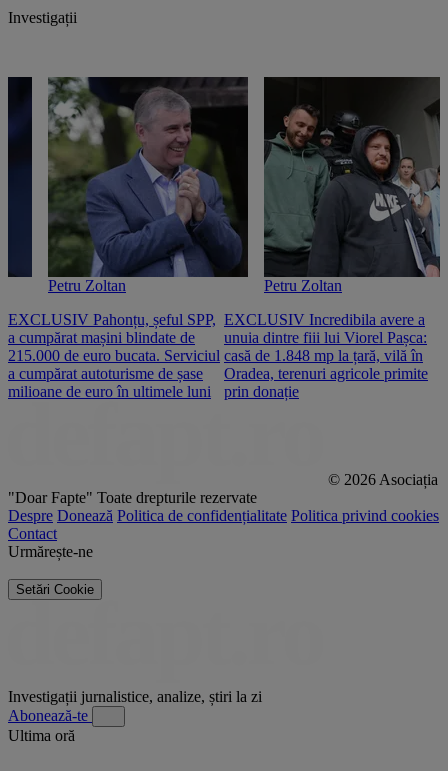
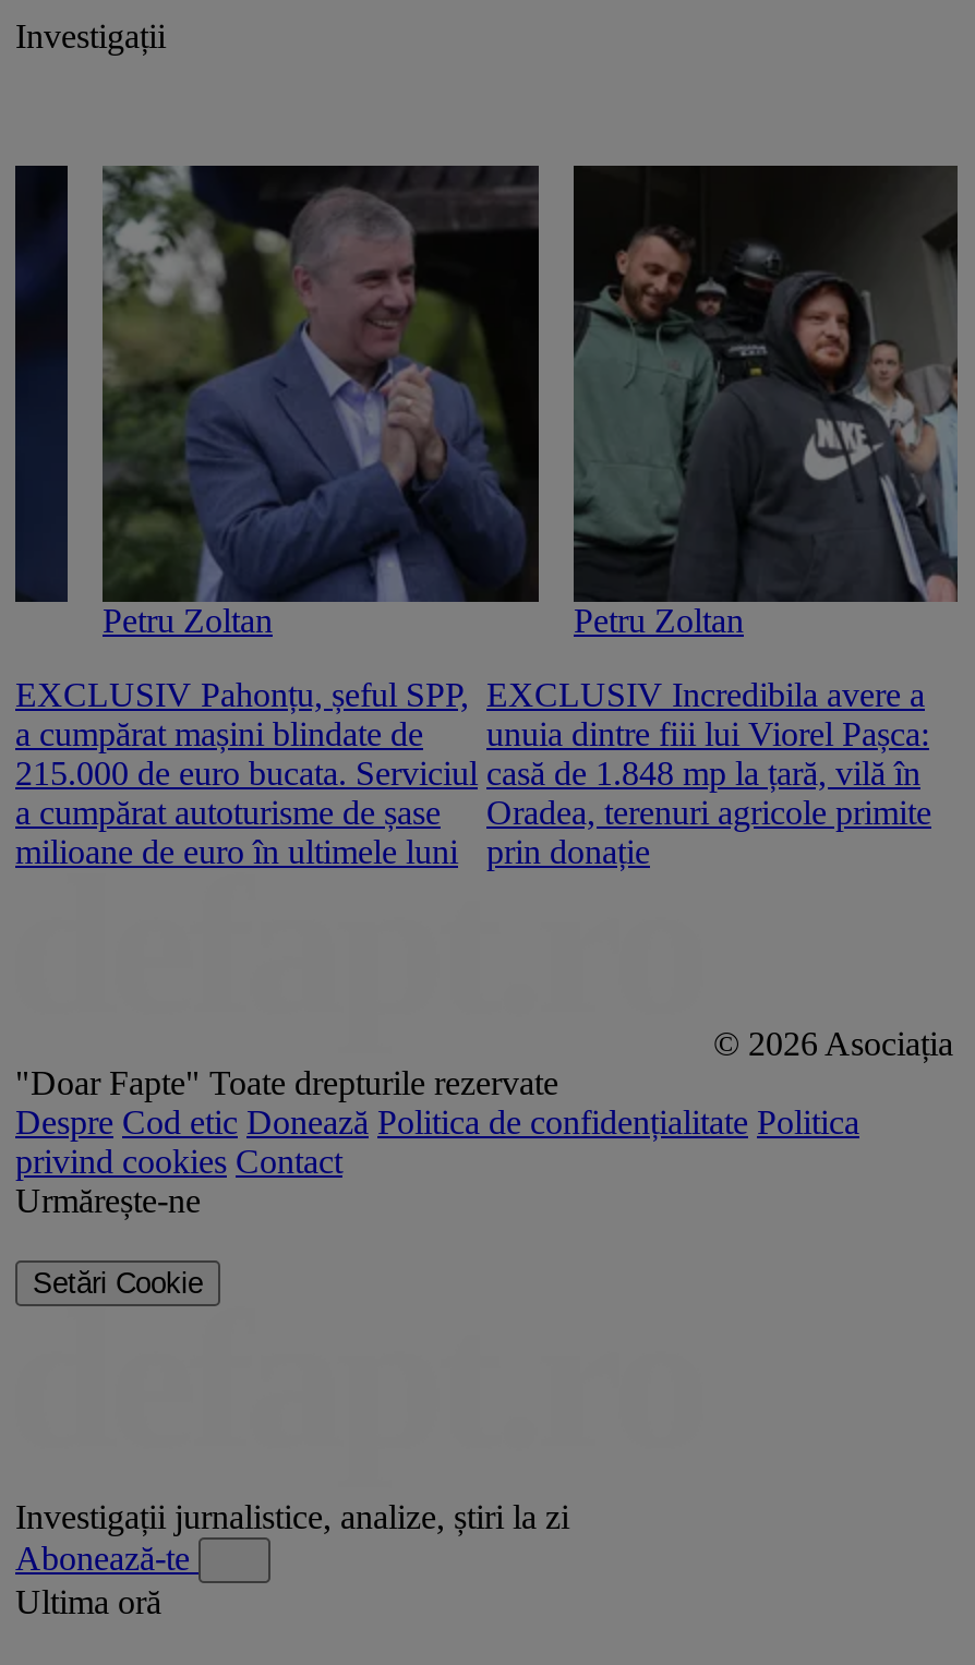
[8,507,439,542] Despre Donează Politica de confidențialitate Politica privind cookies | Contact -> [15,1103,859,1179] Despre Cod etic Donează Politica de confidențialitate Politica | privind cookies Contact

